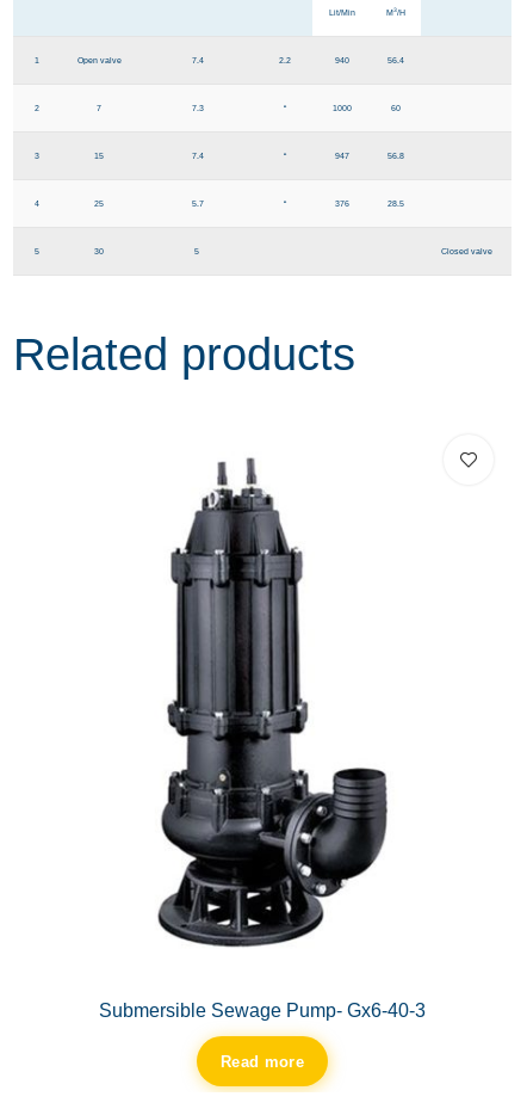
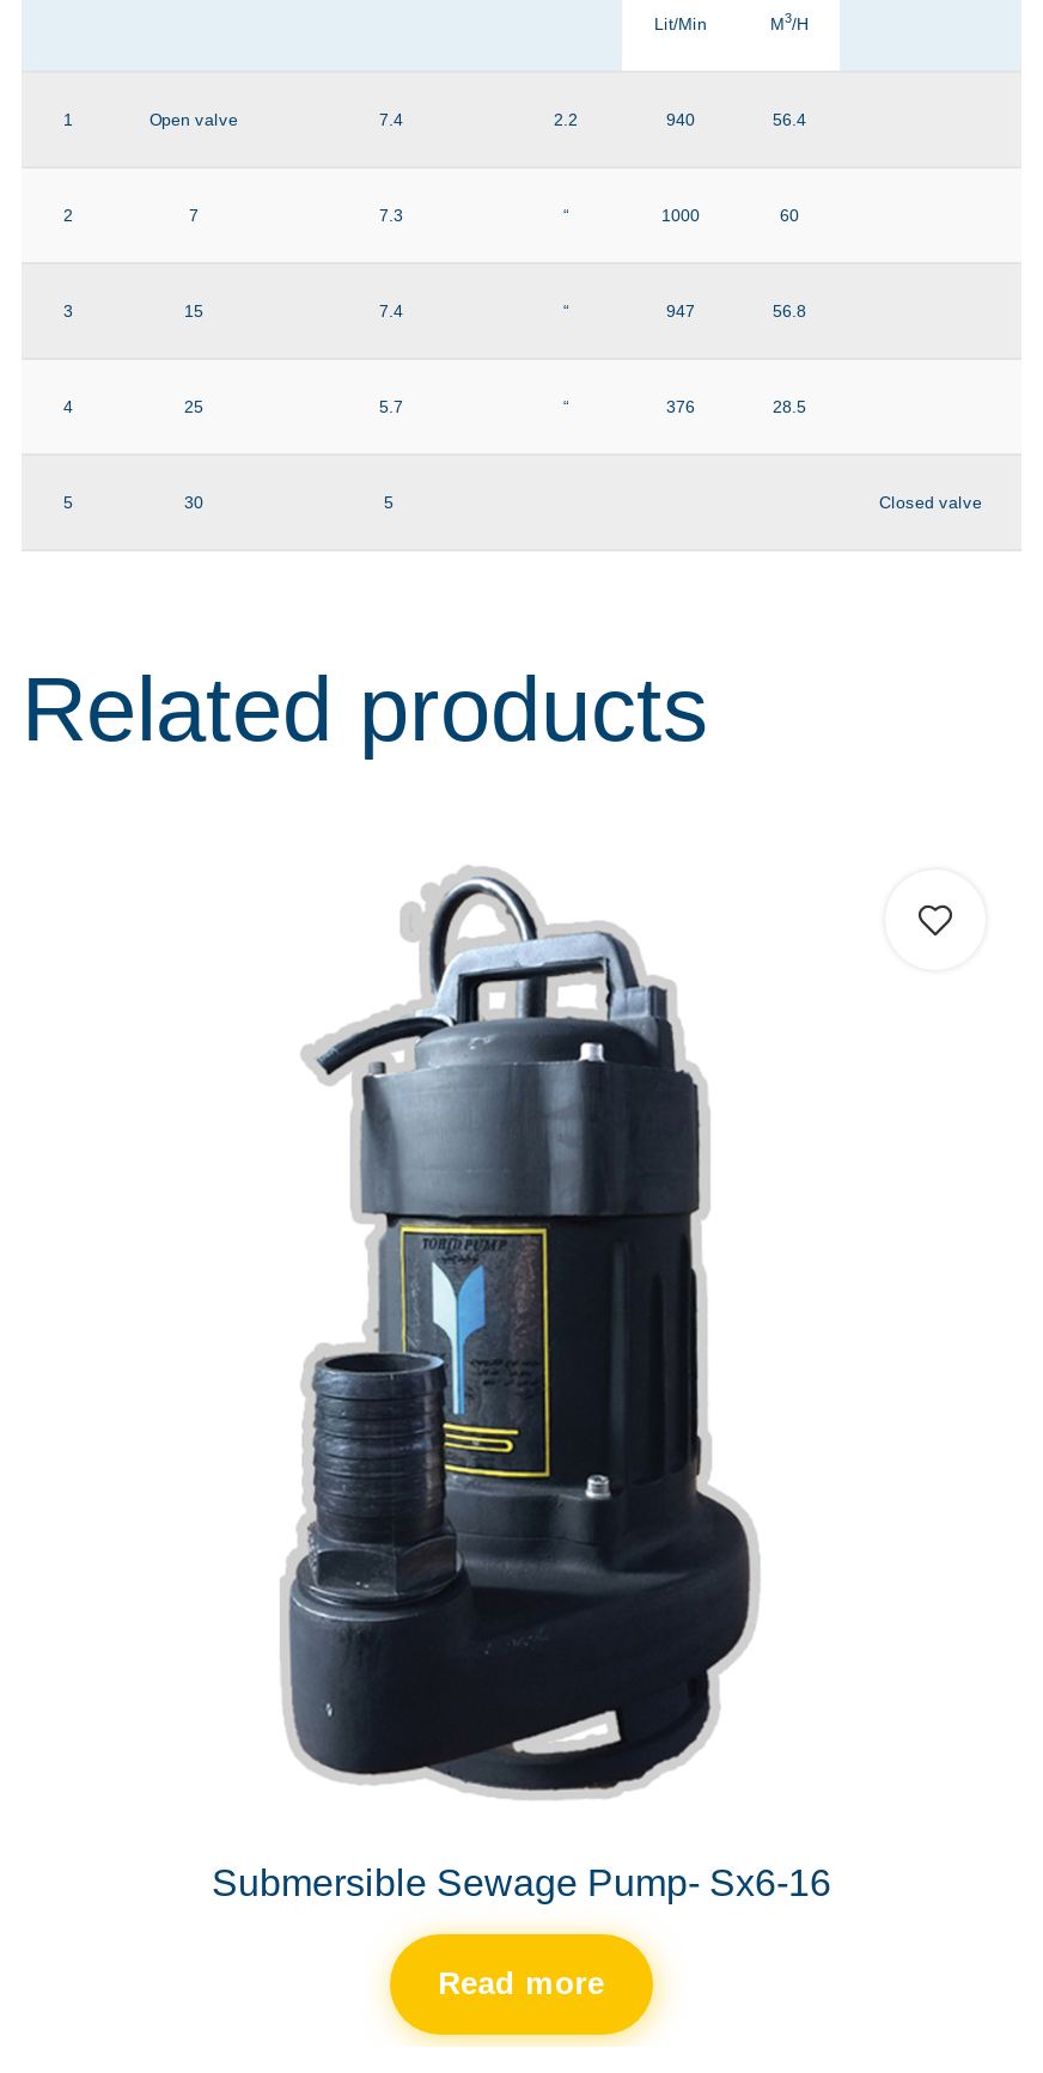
[145,458,389,920] [image] -> [280,867,763,1800] [image]
[99,1000,426,1021] Submersible Sewage Pump- Gx6-40-3 -> [212,1862,831,1902] Submersible Sewage Pump- Sx6-16

